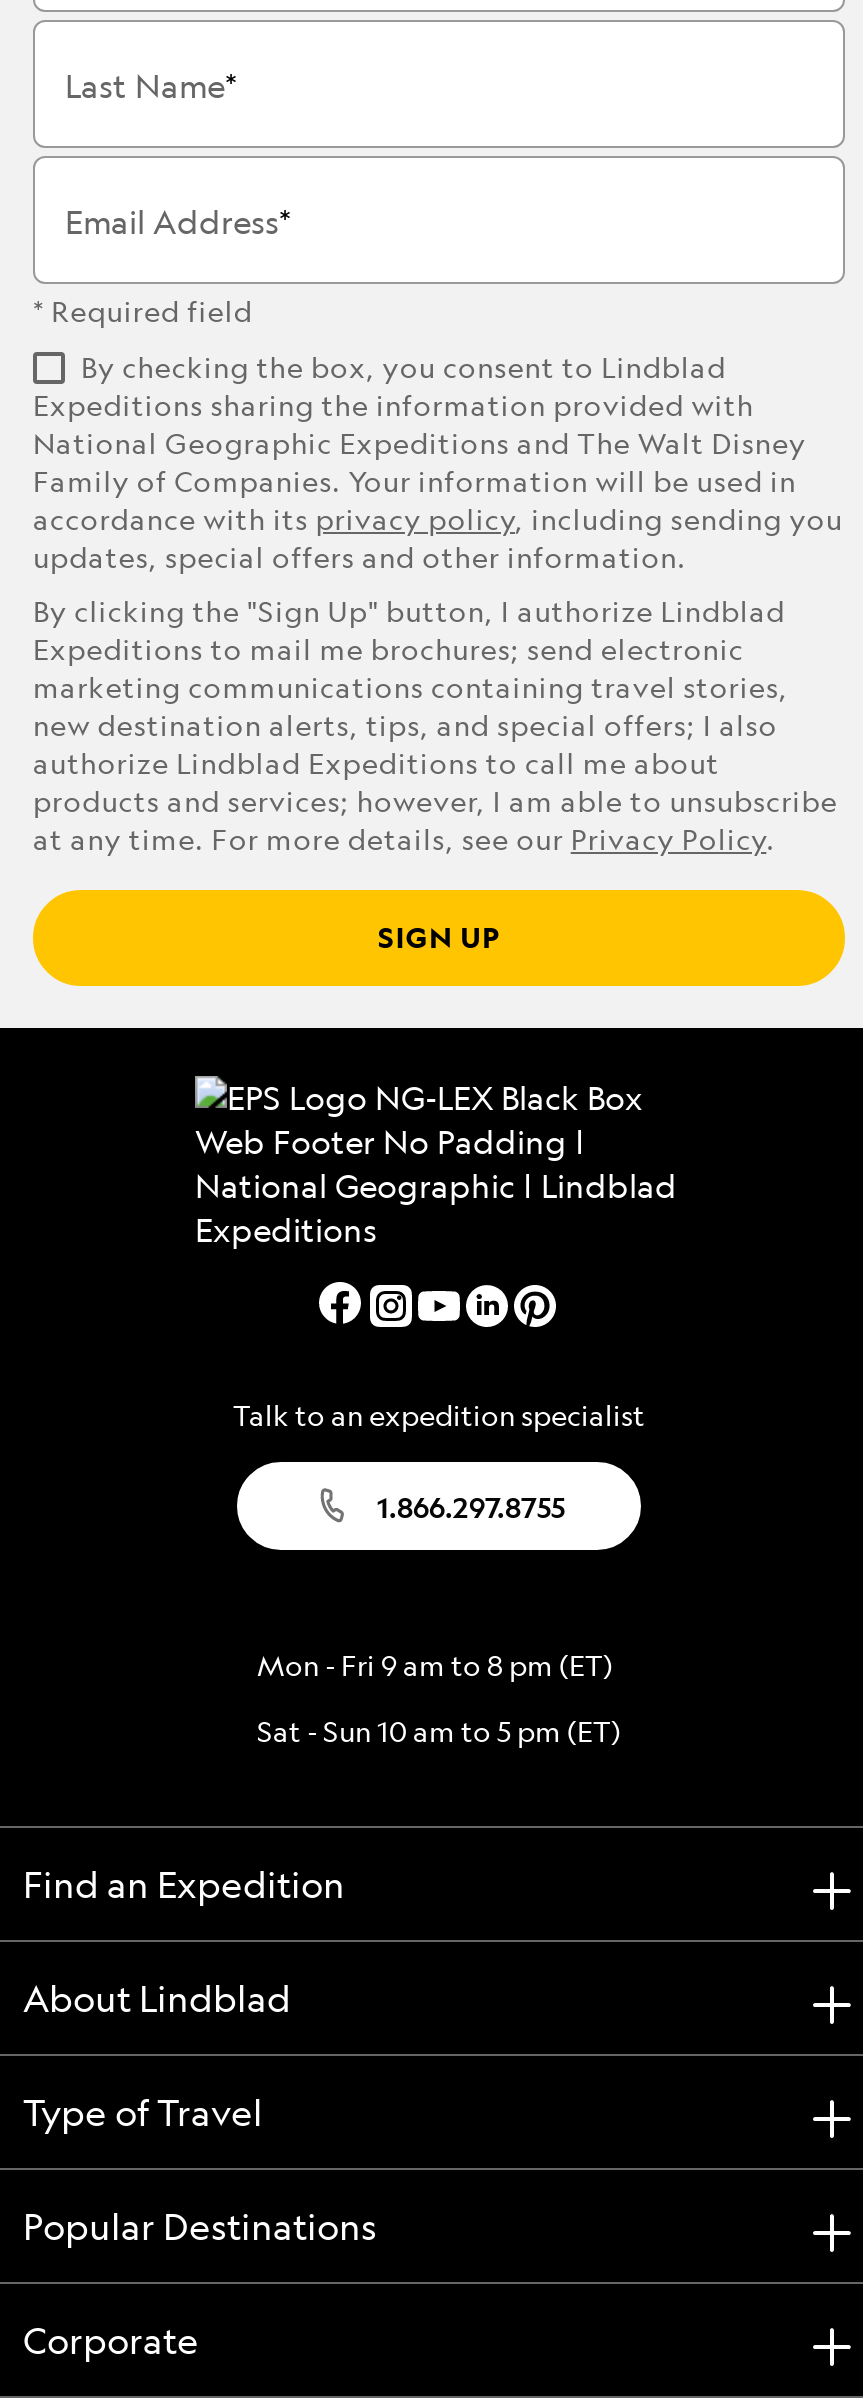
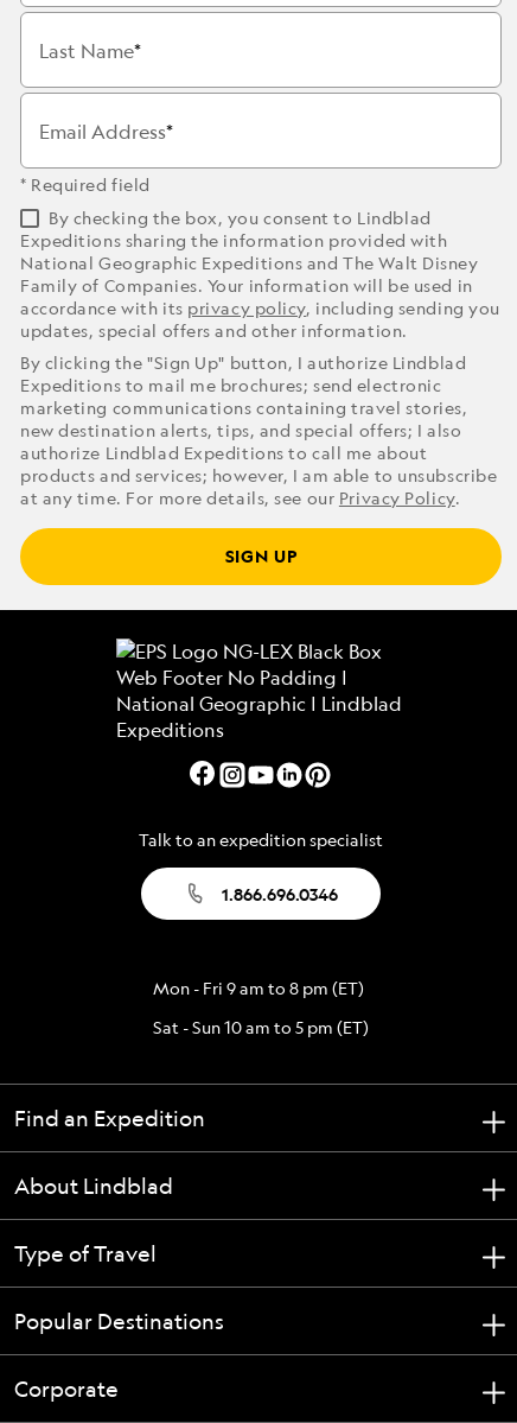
[377,1487,565,1525] 1.866.297.8755 -> [222,882,338,905] 1.866.696.0346

